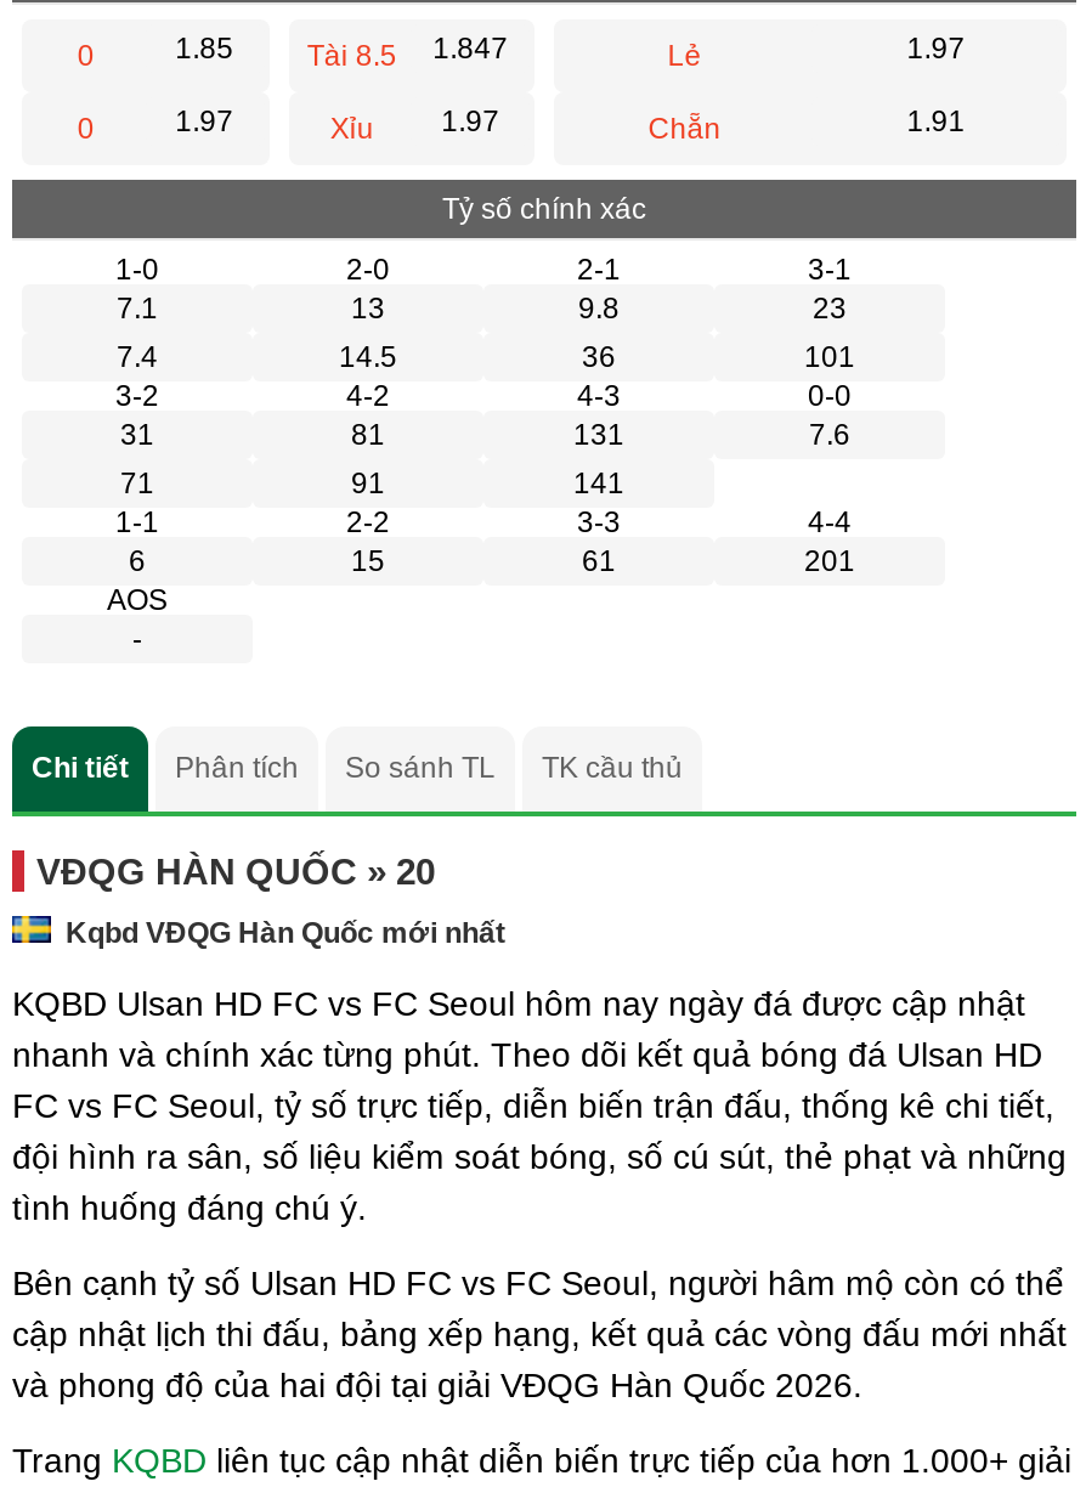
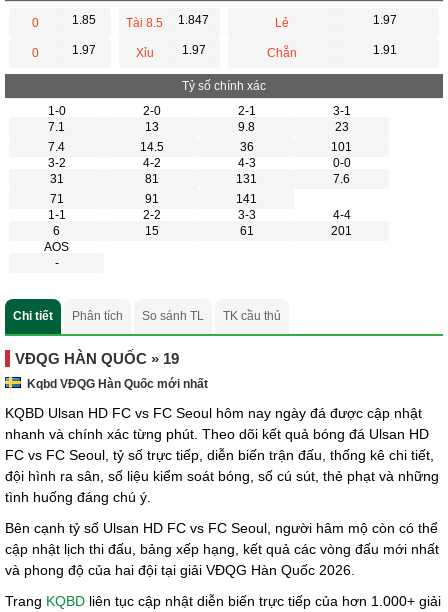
[36,850,435,892] VĐQG HÀN QUỐC » 20 -> [15,350,179,367] VĐQG HÀN QUỐC » 19

